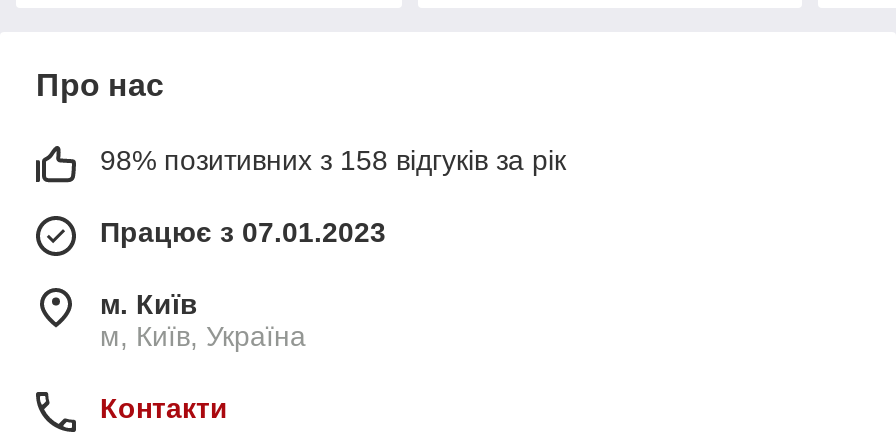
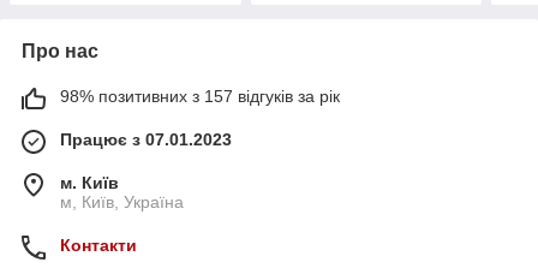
[100,144,566,176] 98% позитивних з 158 відгуків за рік -> [60,86,340,106] 98% позитивних з 157 відгуків за рік

